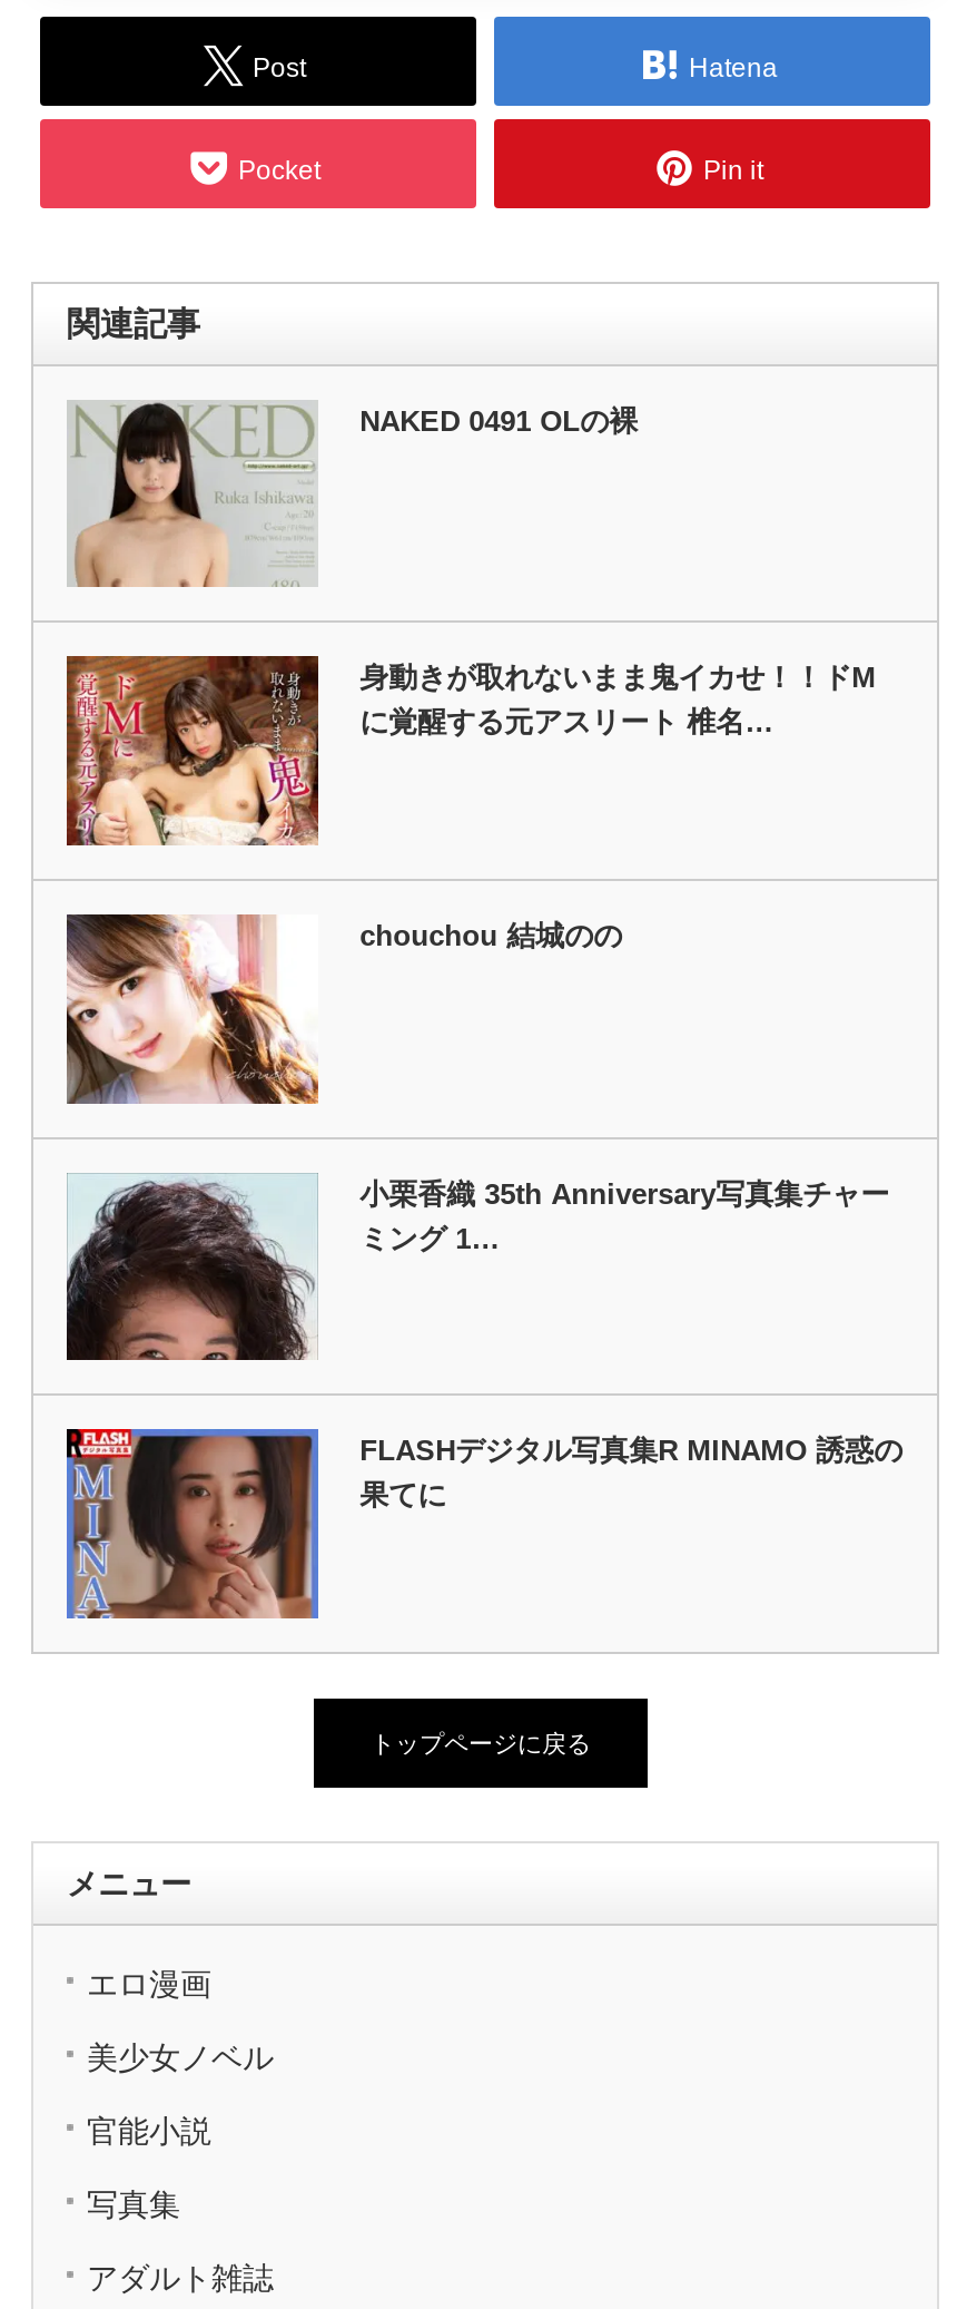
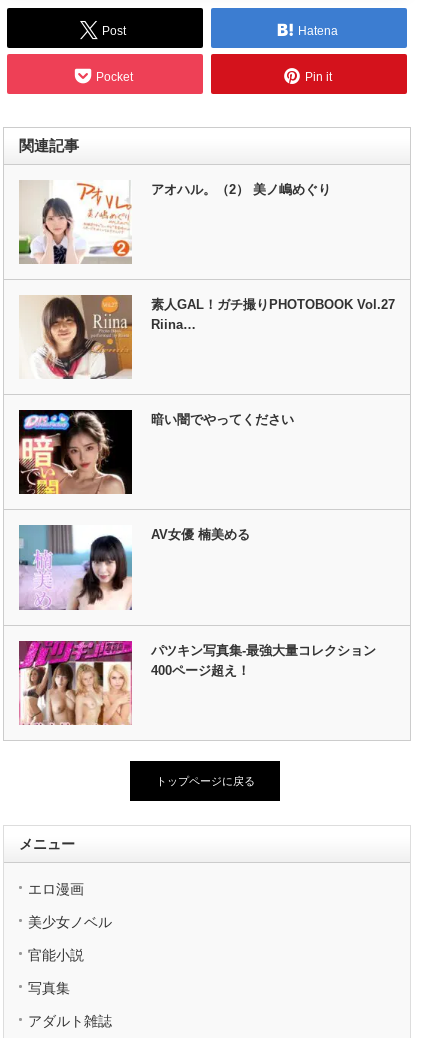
[67,400,638,587] [image] | NAKED 0491 OLの裸 -> [18,181,331,265] [image] | アオハル。（2） 美ノ嶋めぐり
[65,654,876,848] [image] | 身動きが取れないまま鬼イカせ！！ドM | に覚醒する元アスリート 椎名… -> [19,295,395,380] [image] | 素人GAL！ガチ撮りPHOTOBOOK Vol.27 | Riina…
[65,912,622,1106] [image] | chouchou 結城のの -> [18,409,294,495] [image] | 暗い闇でやってください
[65,1173,889,1362] [image] | 小栗香織 35th Anniversary写真集チャー | ミング 1… -> [19,525,250,610] [image] | AV女優 楠美める
[65,1427,903,1621] [image] | FLASHデジタル写真集R MINAMO 誘惑の | 果てに -> [18,640,376,725] [image] | パツキン写真集-最強大量コレクション | 400ページ超え！

